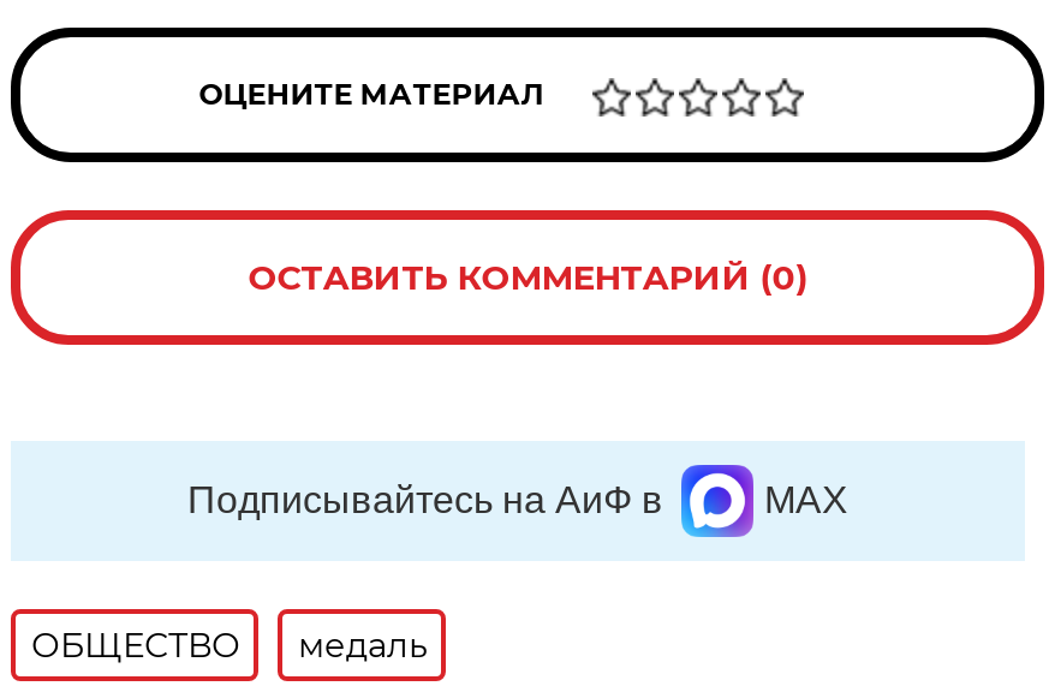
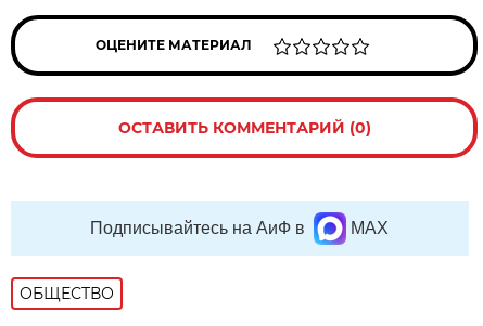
[298,624,428,667] медаль -> none

